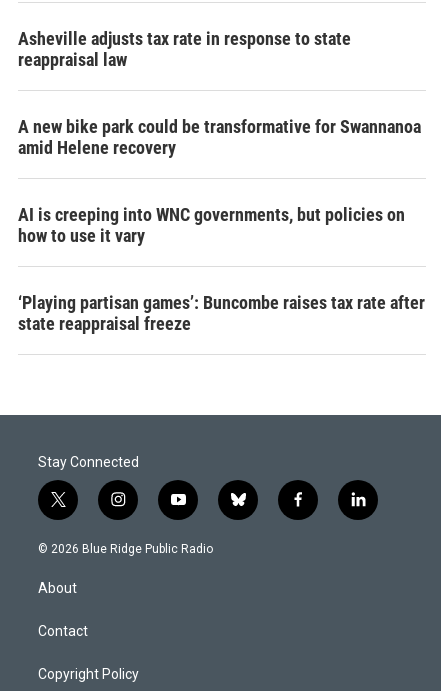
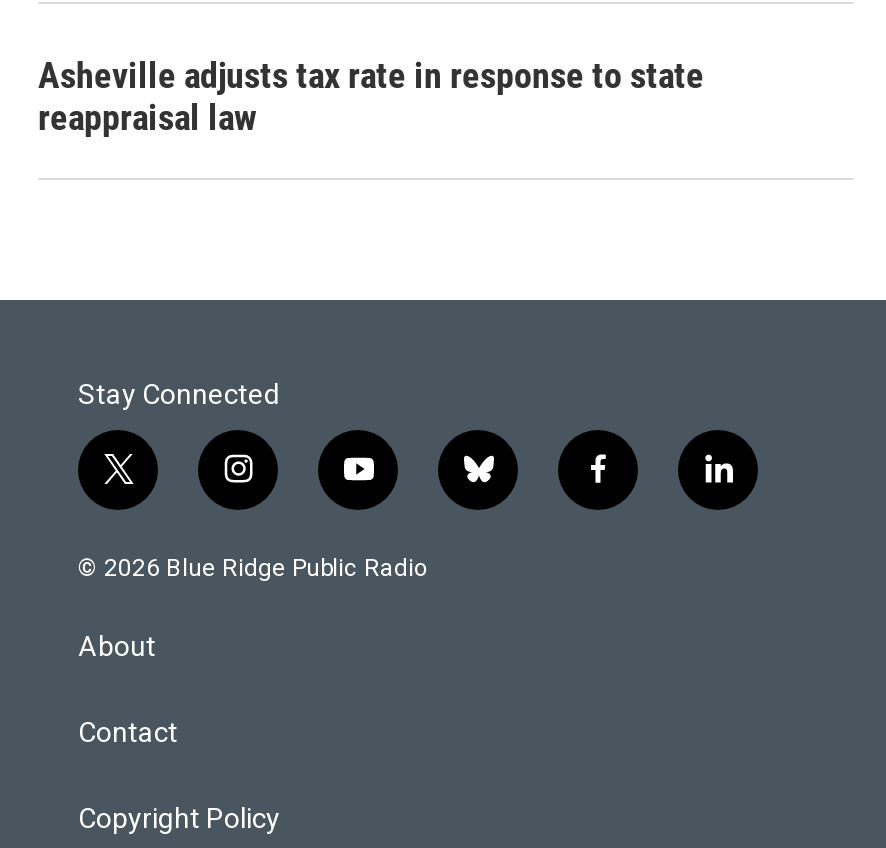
[18,115,425,333] A new bike park could be transformative for Swannanoa | amid Helene recovery | AI is creeping into WNC governments, but policies on | how to use it vary | ‘Playing partisan games’: Buncombe raises tax rate after | state reappraisal freeze -> none

